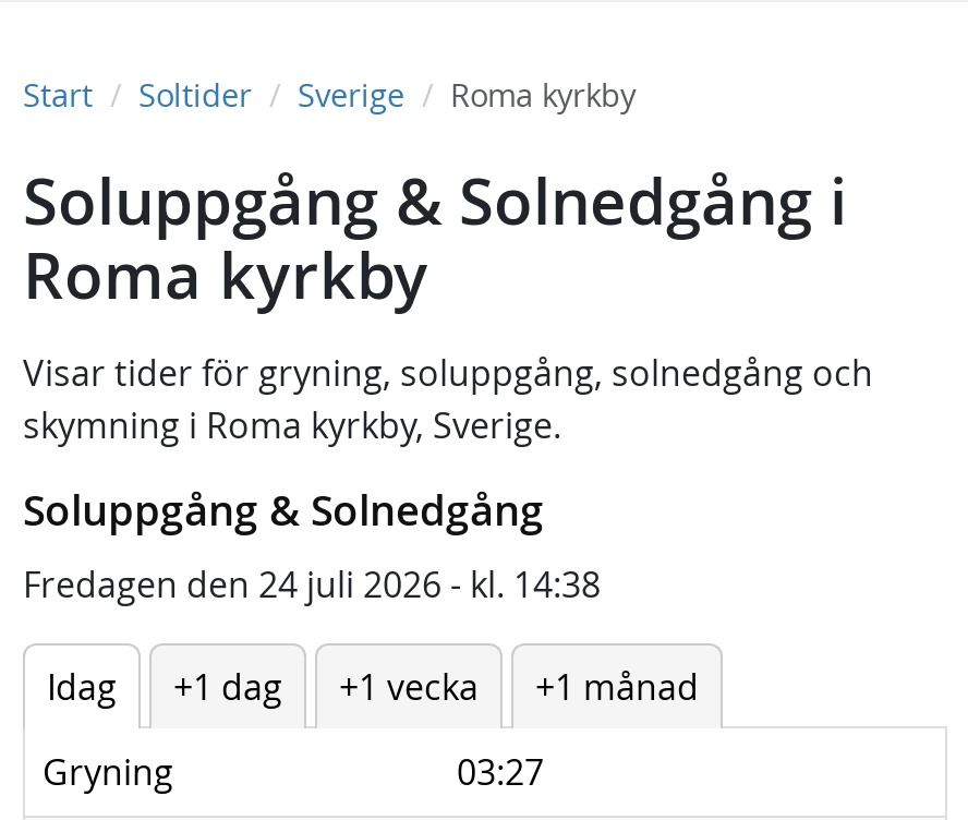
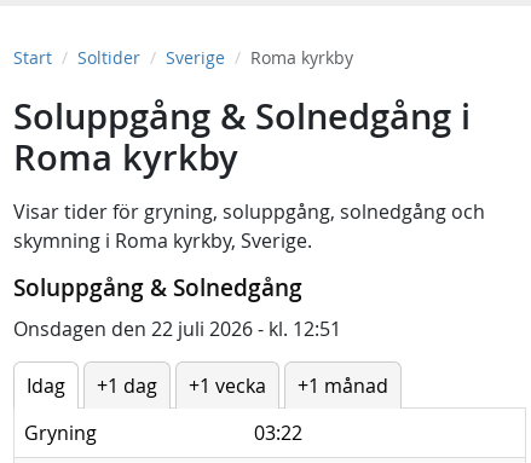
[23,560,601,608] Fredagen den 24 juli 2026 - kl. 14:38 -> [13,316,341,342] Onsdagen den 22 juli 2026 - kl. 12:51
[457,748,544,796] 03:27 -> [254,419,302,446] 03:22

